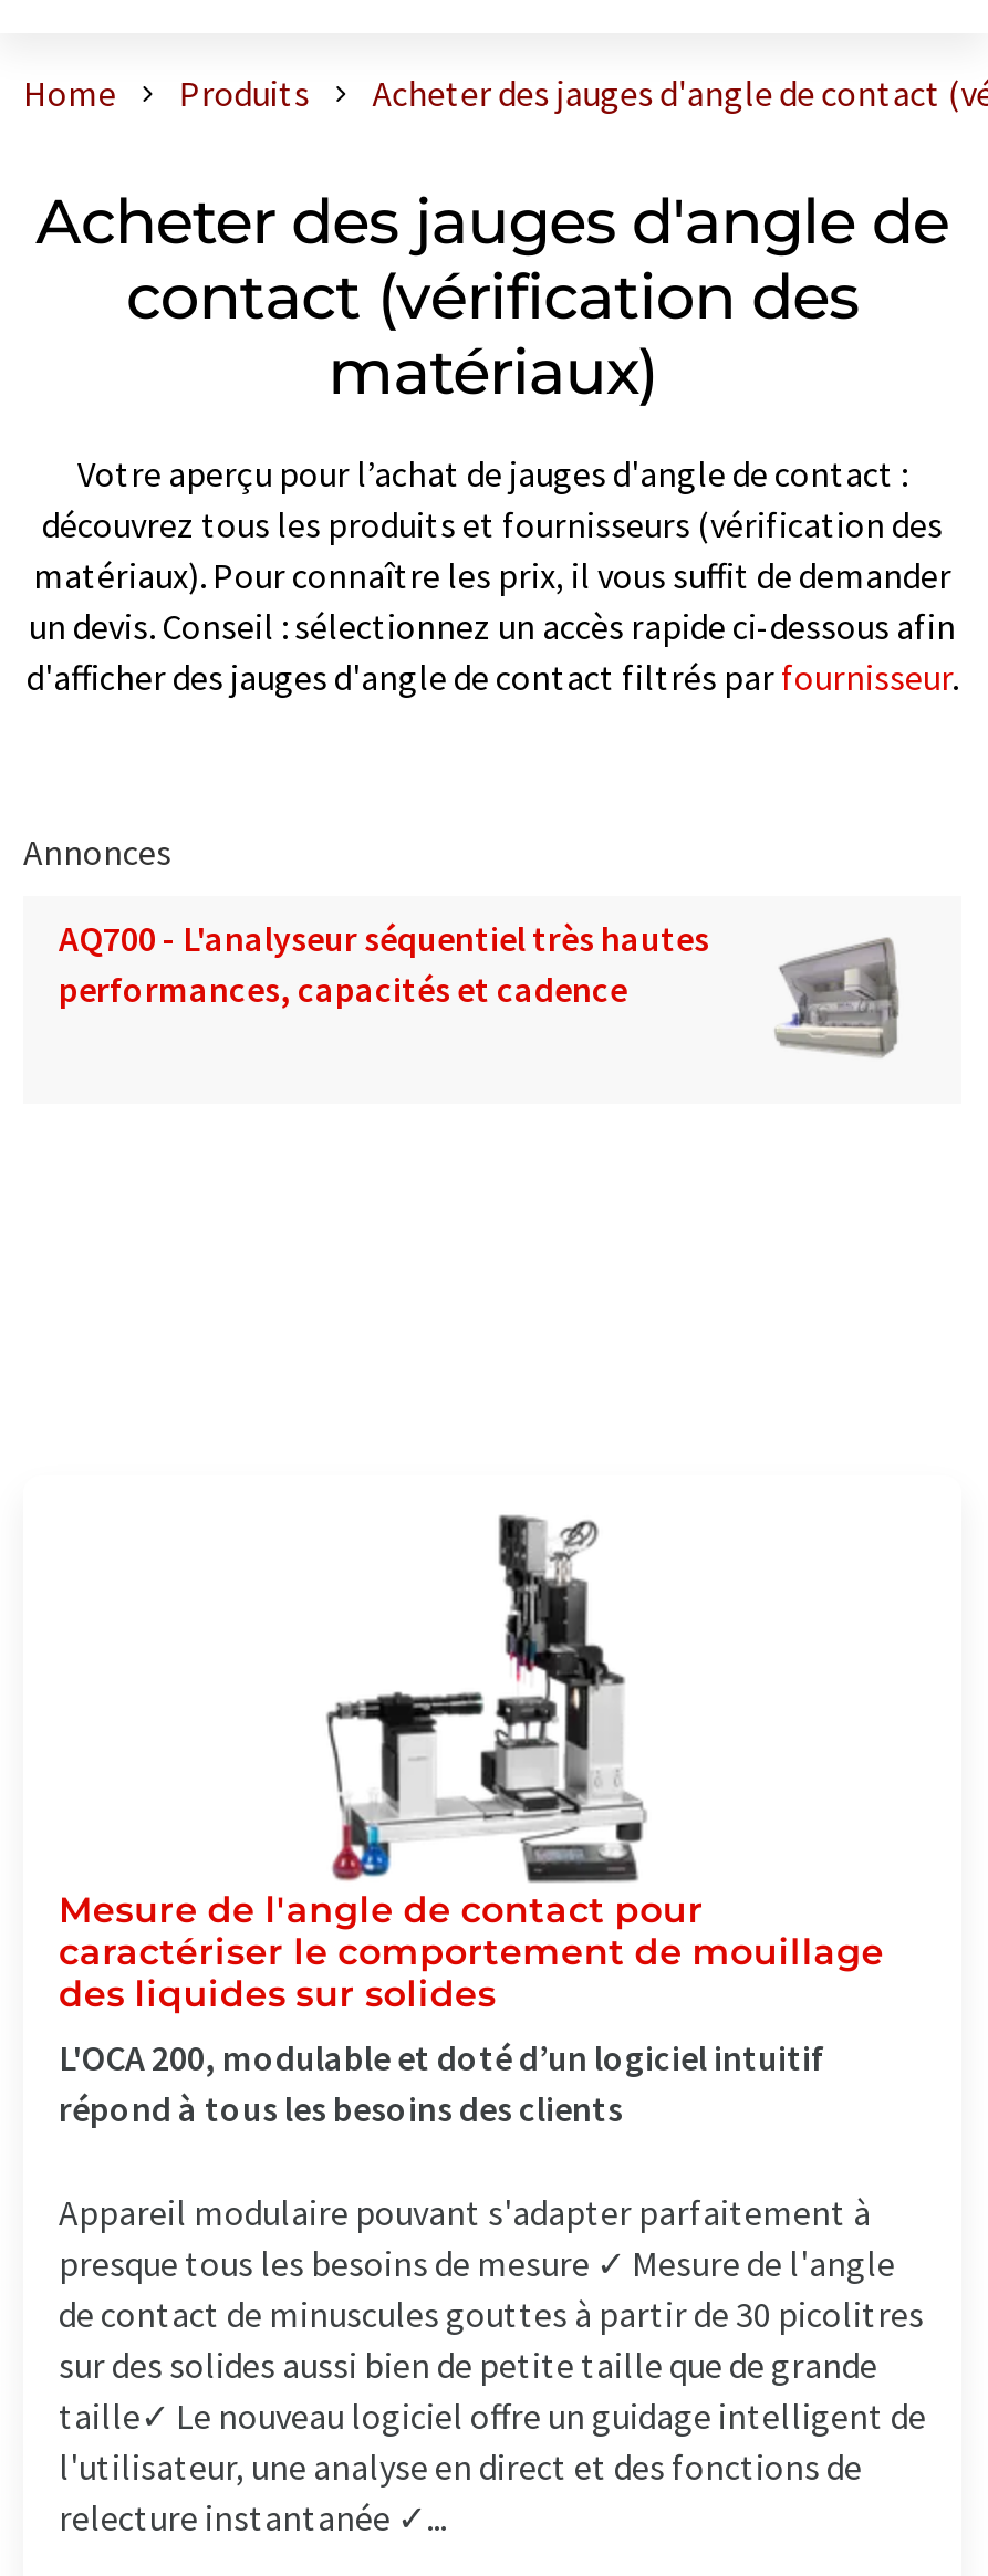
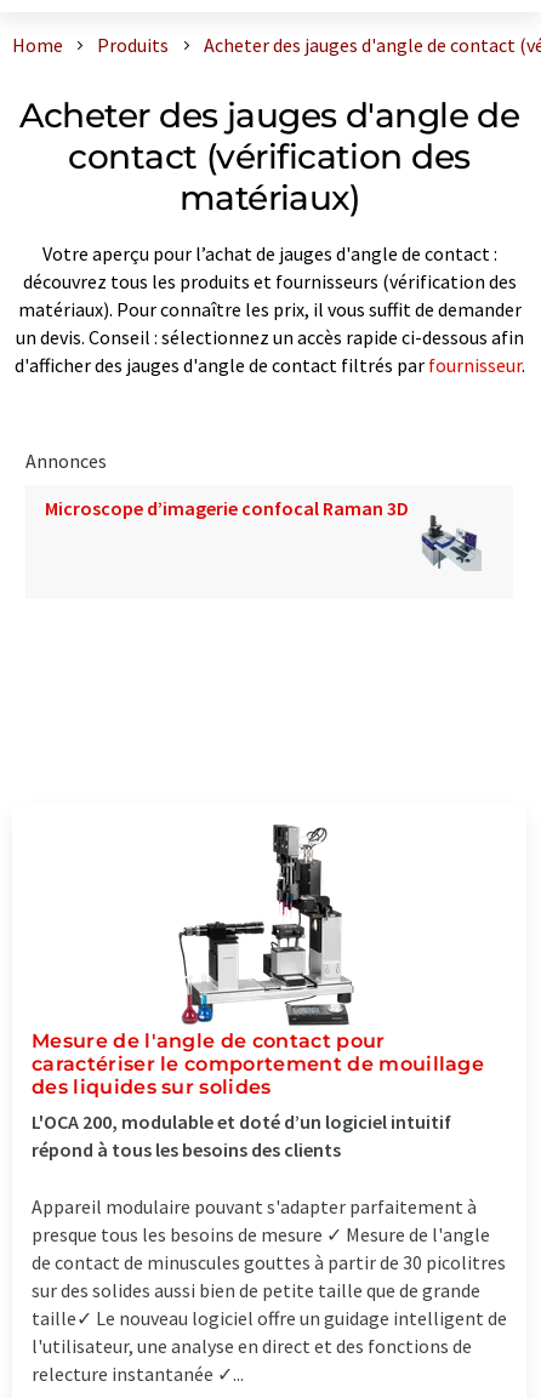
[59,915,899,1060] [image] | AQ700 - L'analyseur séquentiel très hautes | performances, capacités et cadence -> [45,495,491,572] [image] | Microscope d’imagerie confocal Raman 3D

